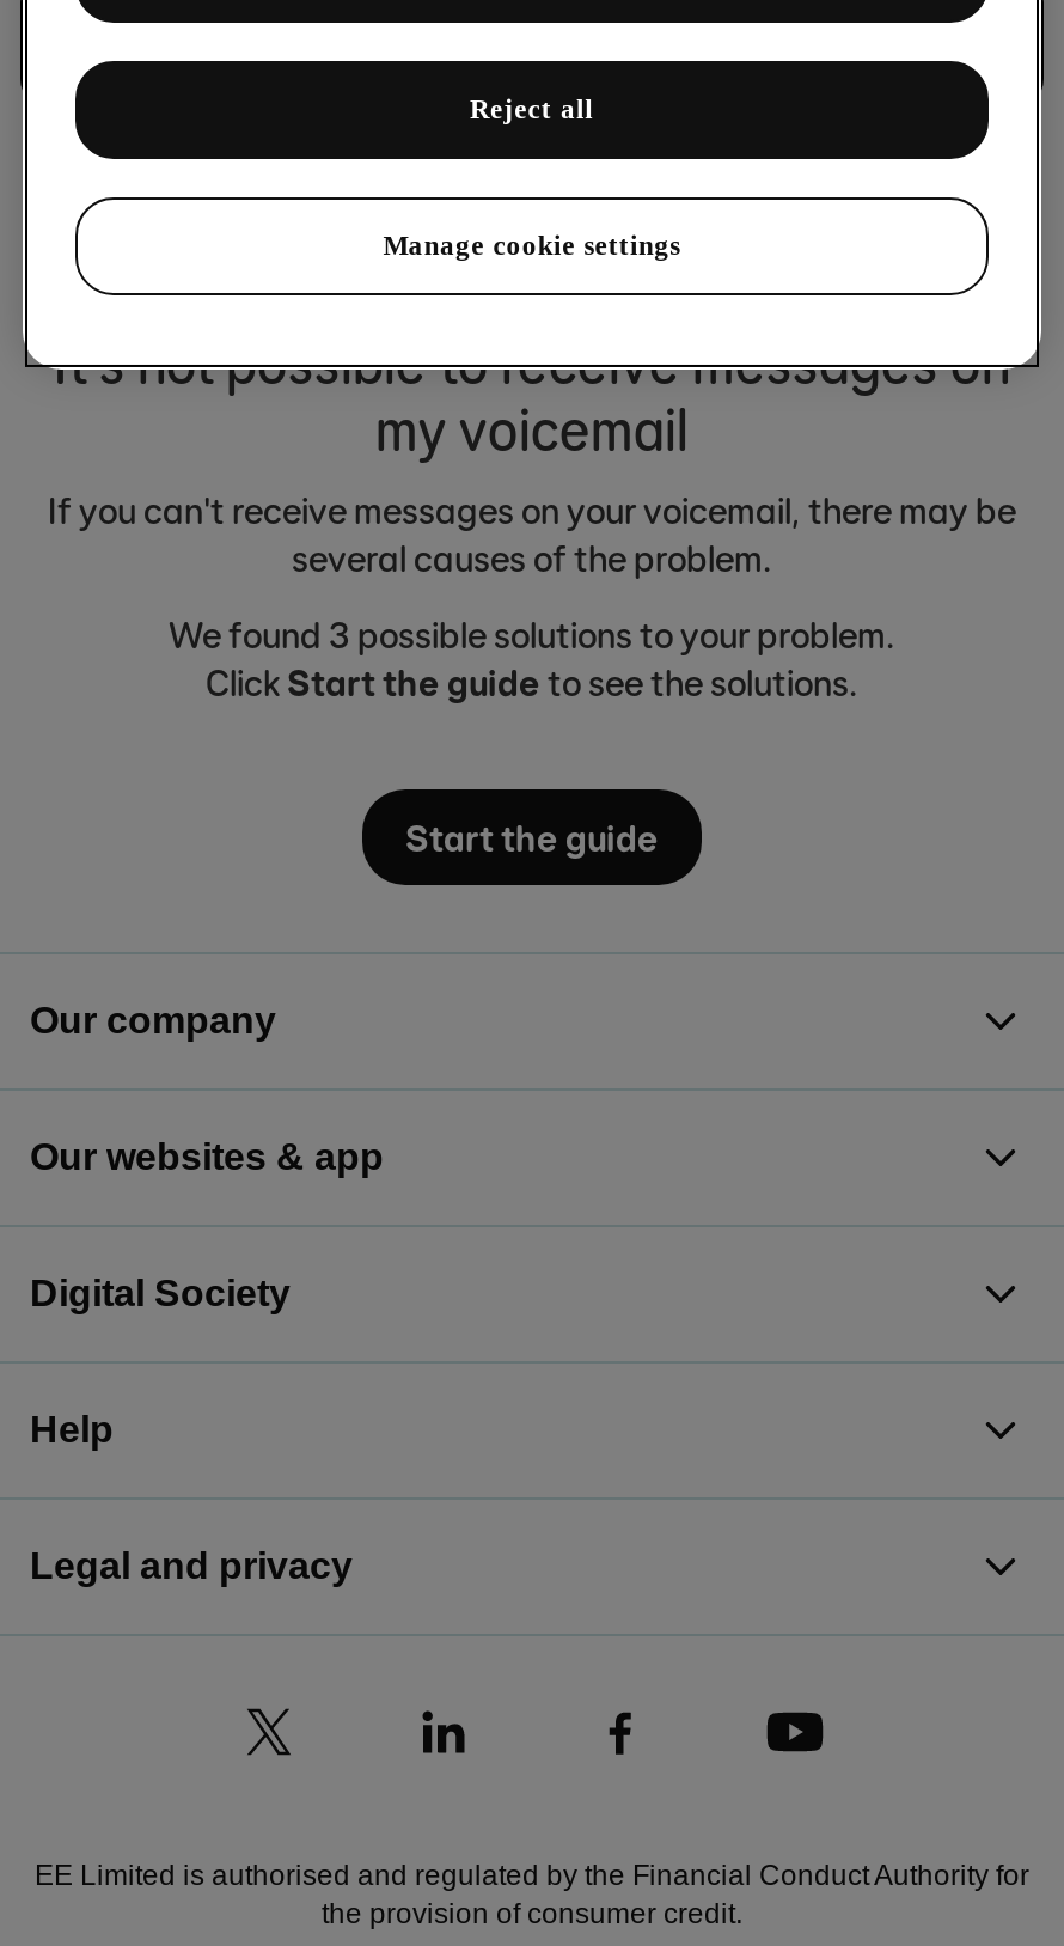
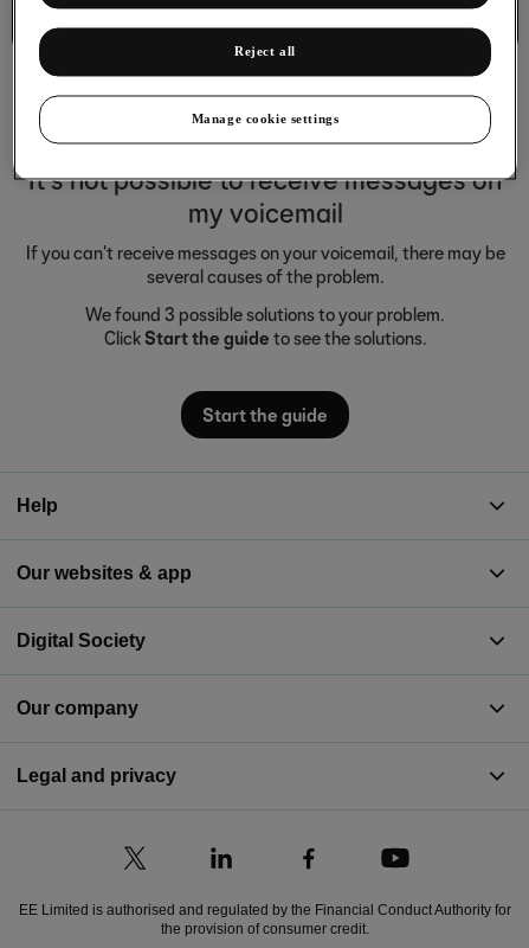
moved [30,1000,276,1041] -> [17,698,138,718]: Our company
moved [30,1409,114,1450] -> [17,495,58,515]: Help

